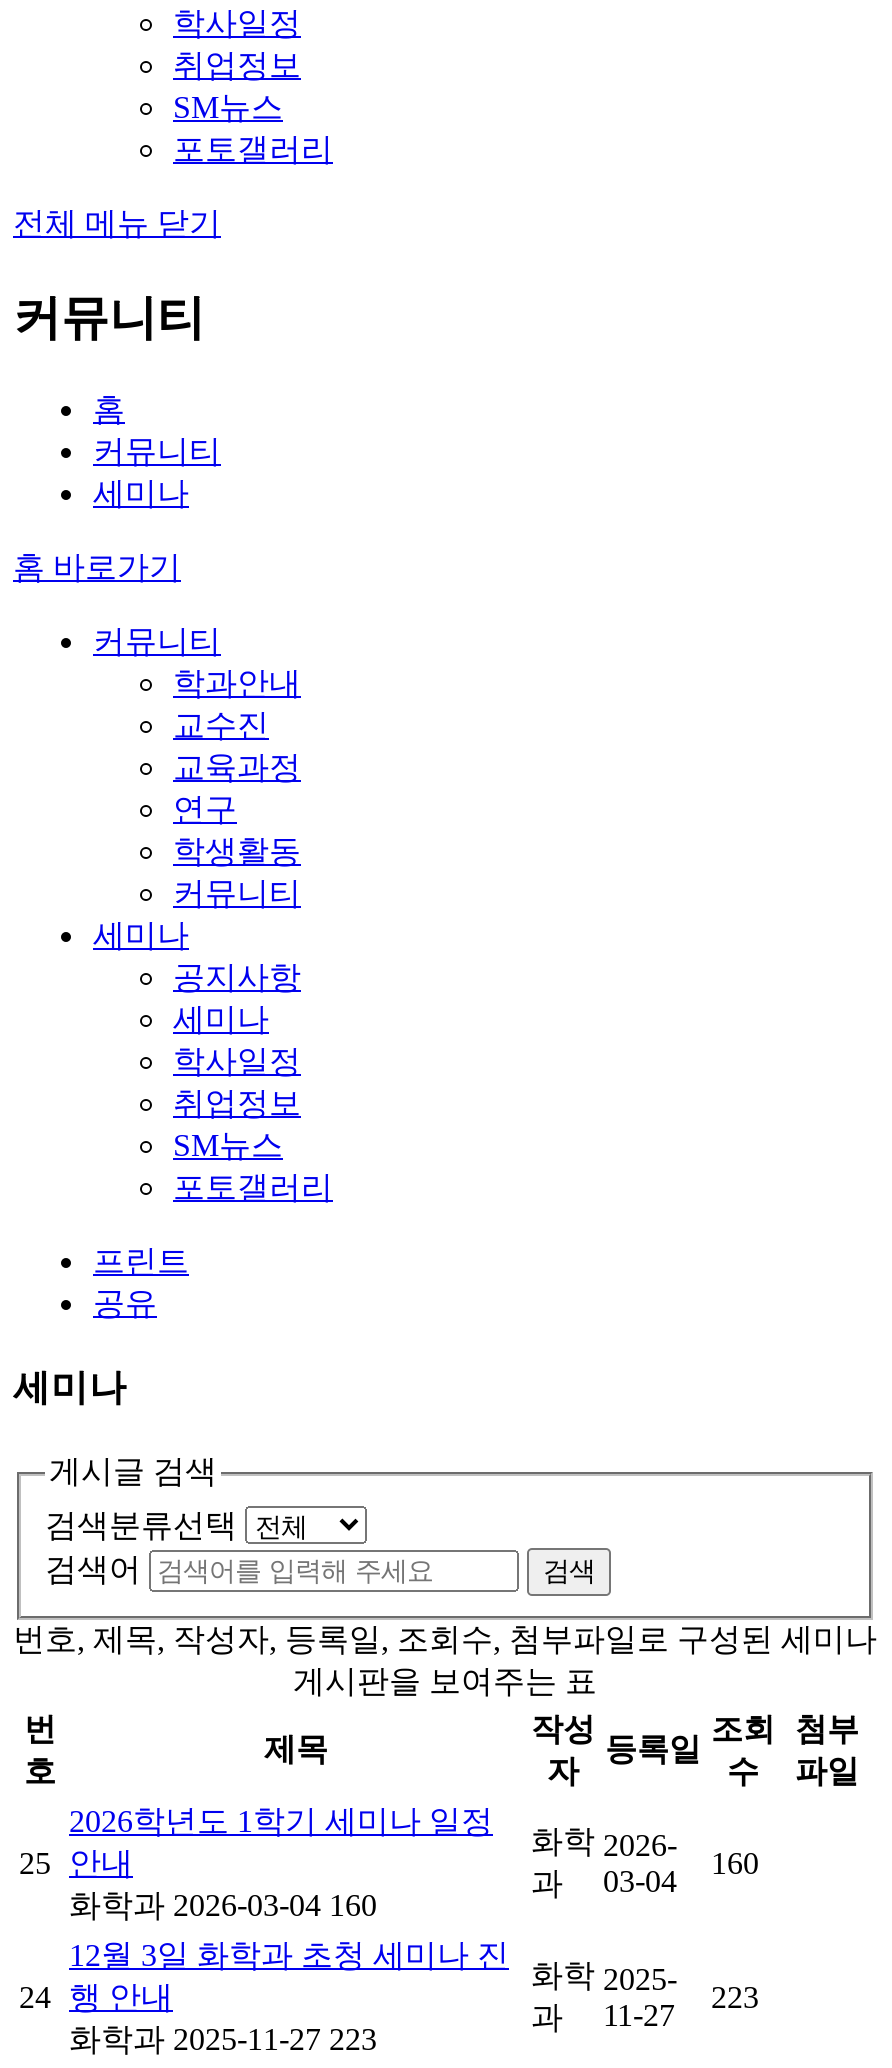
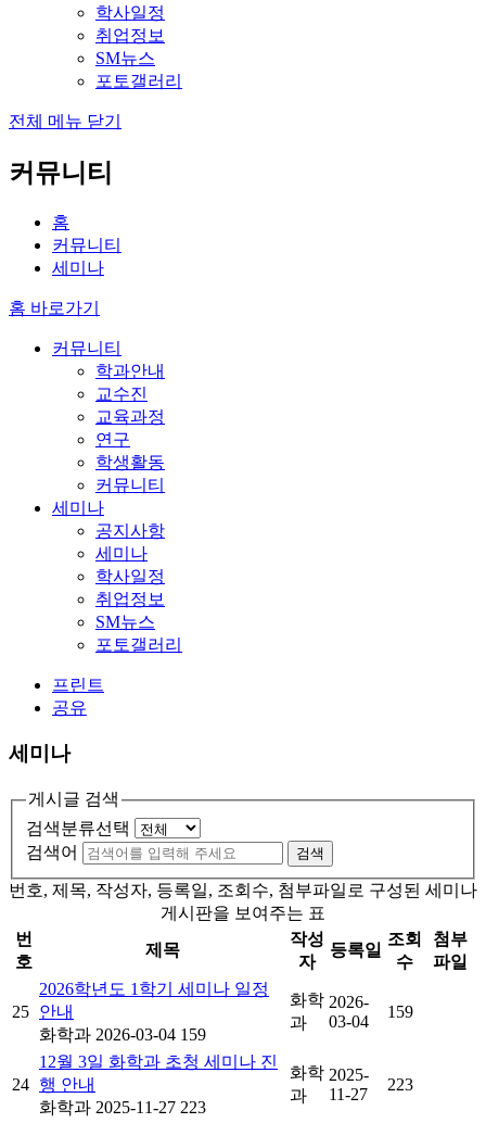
[711,1845,759,1879] 160 -> [387,1002,413,1021] 159
[69,1887,377,1921] 화학과 2026-03-04 160 -> [39,1025,206,1043] 화학과 2026-03-04 159

